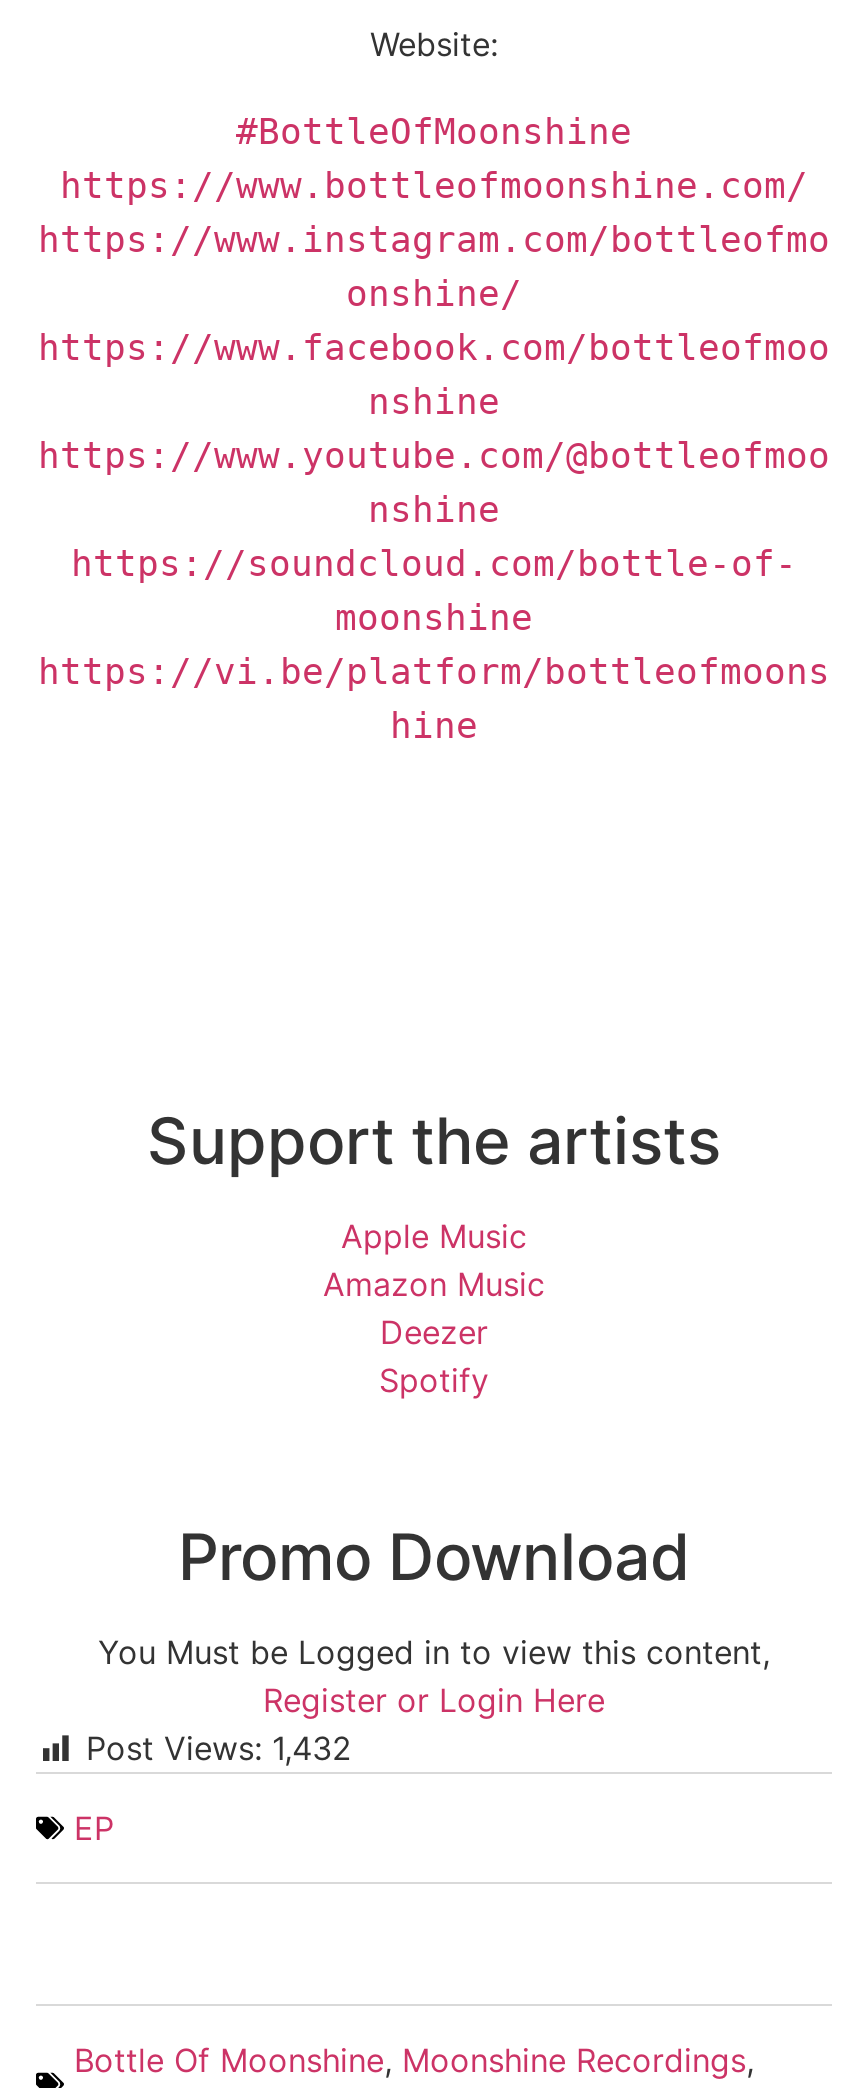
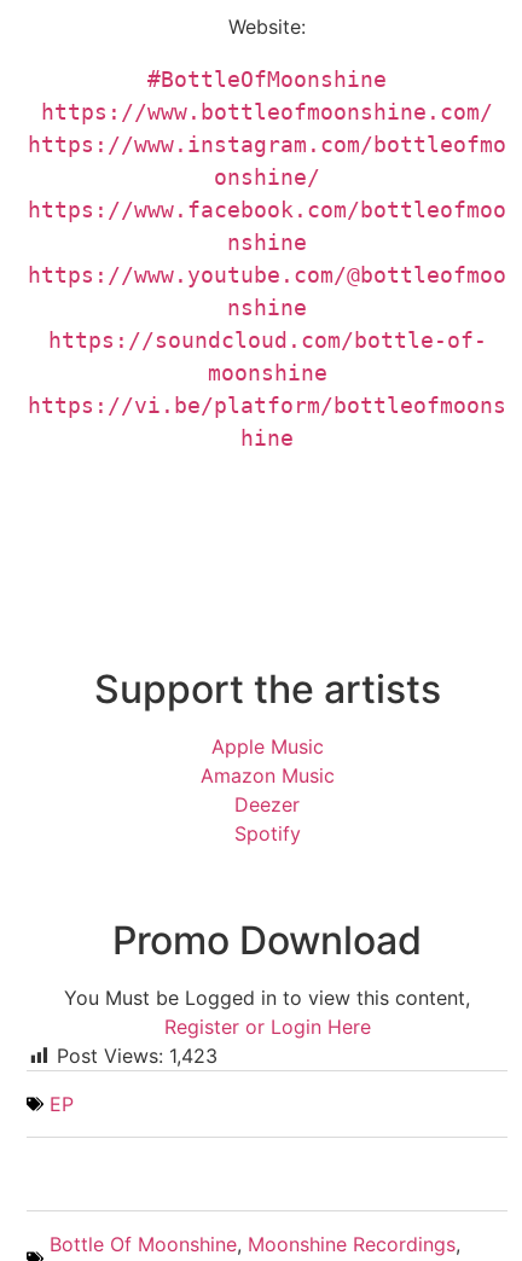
[86,1729,352,1769] Post Views: 1,432 -> [57,1044,217,1068] Post Views: 1,423

